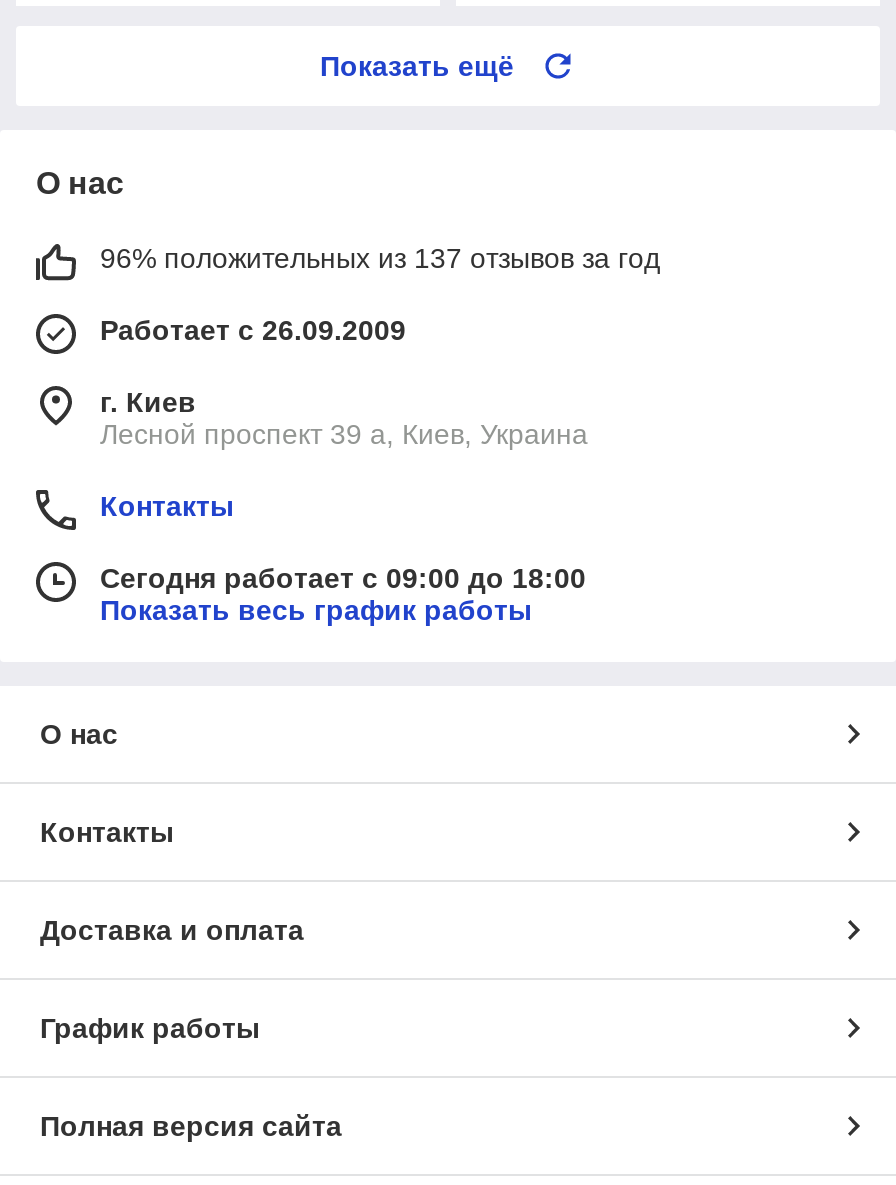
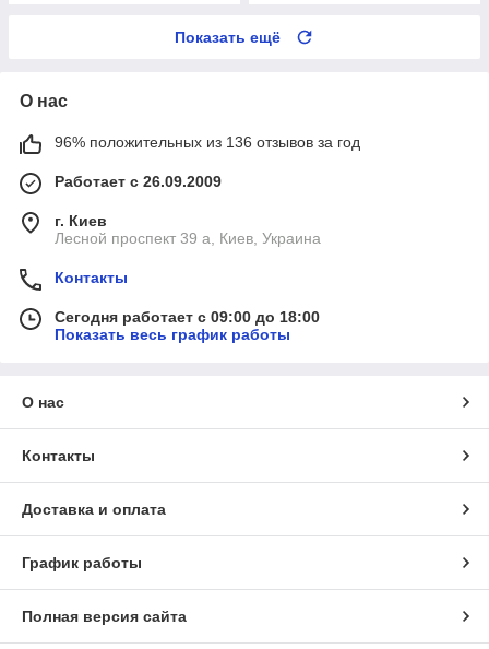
[100,242,660,274] 96% положительных из 137 отзывов за год -> [55,133,360,151] 96% положительных из 136 отзывов за год

